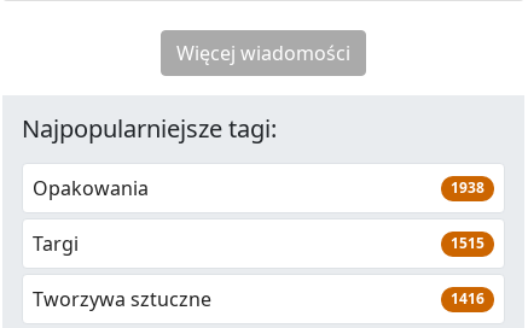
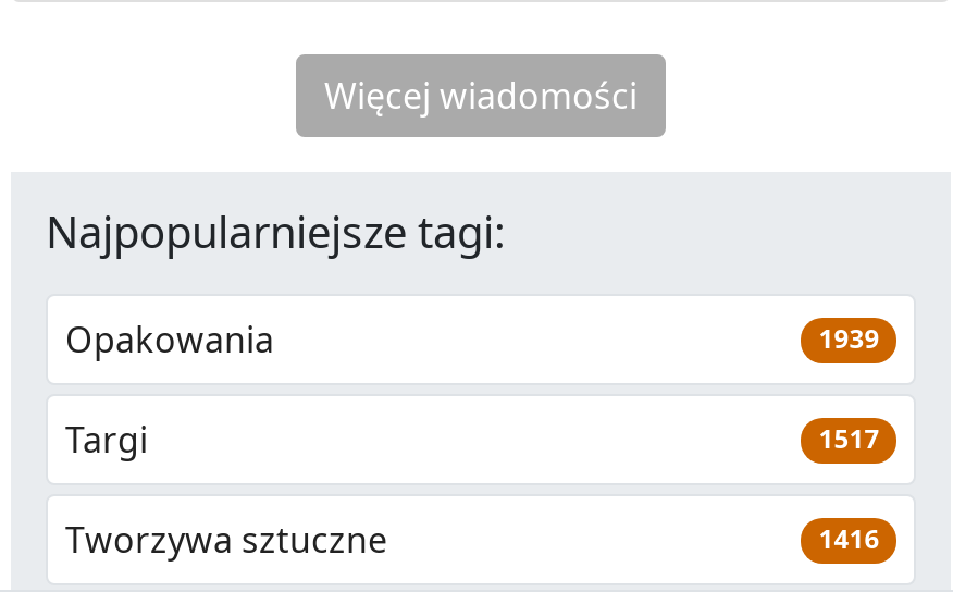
[451,178,485,198] 1938 -> [819,321,879,358] 1939
[451,233,485,254] 1515 -> [819,421,879,458] 1517

